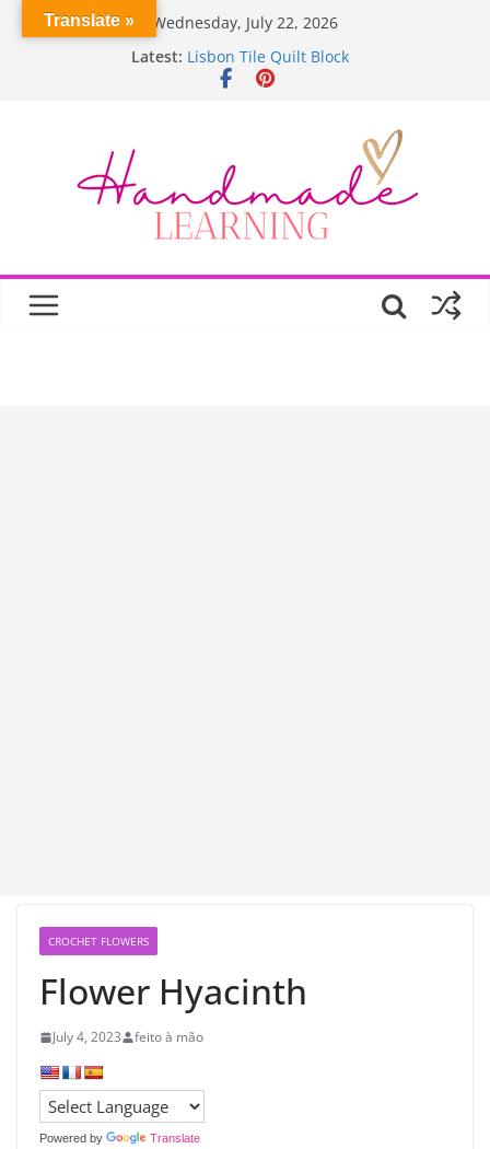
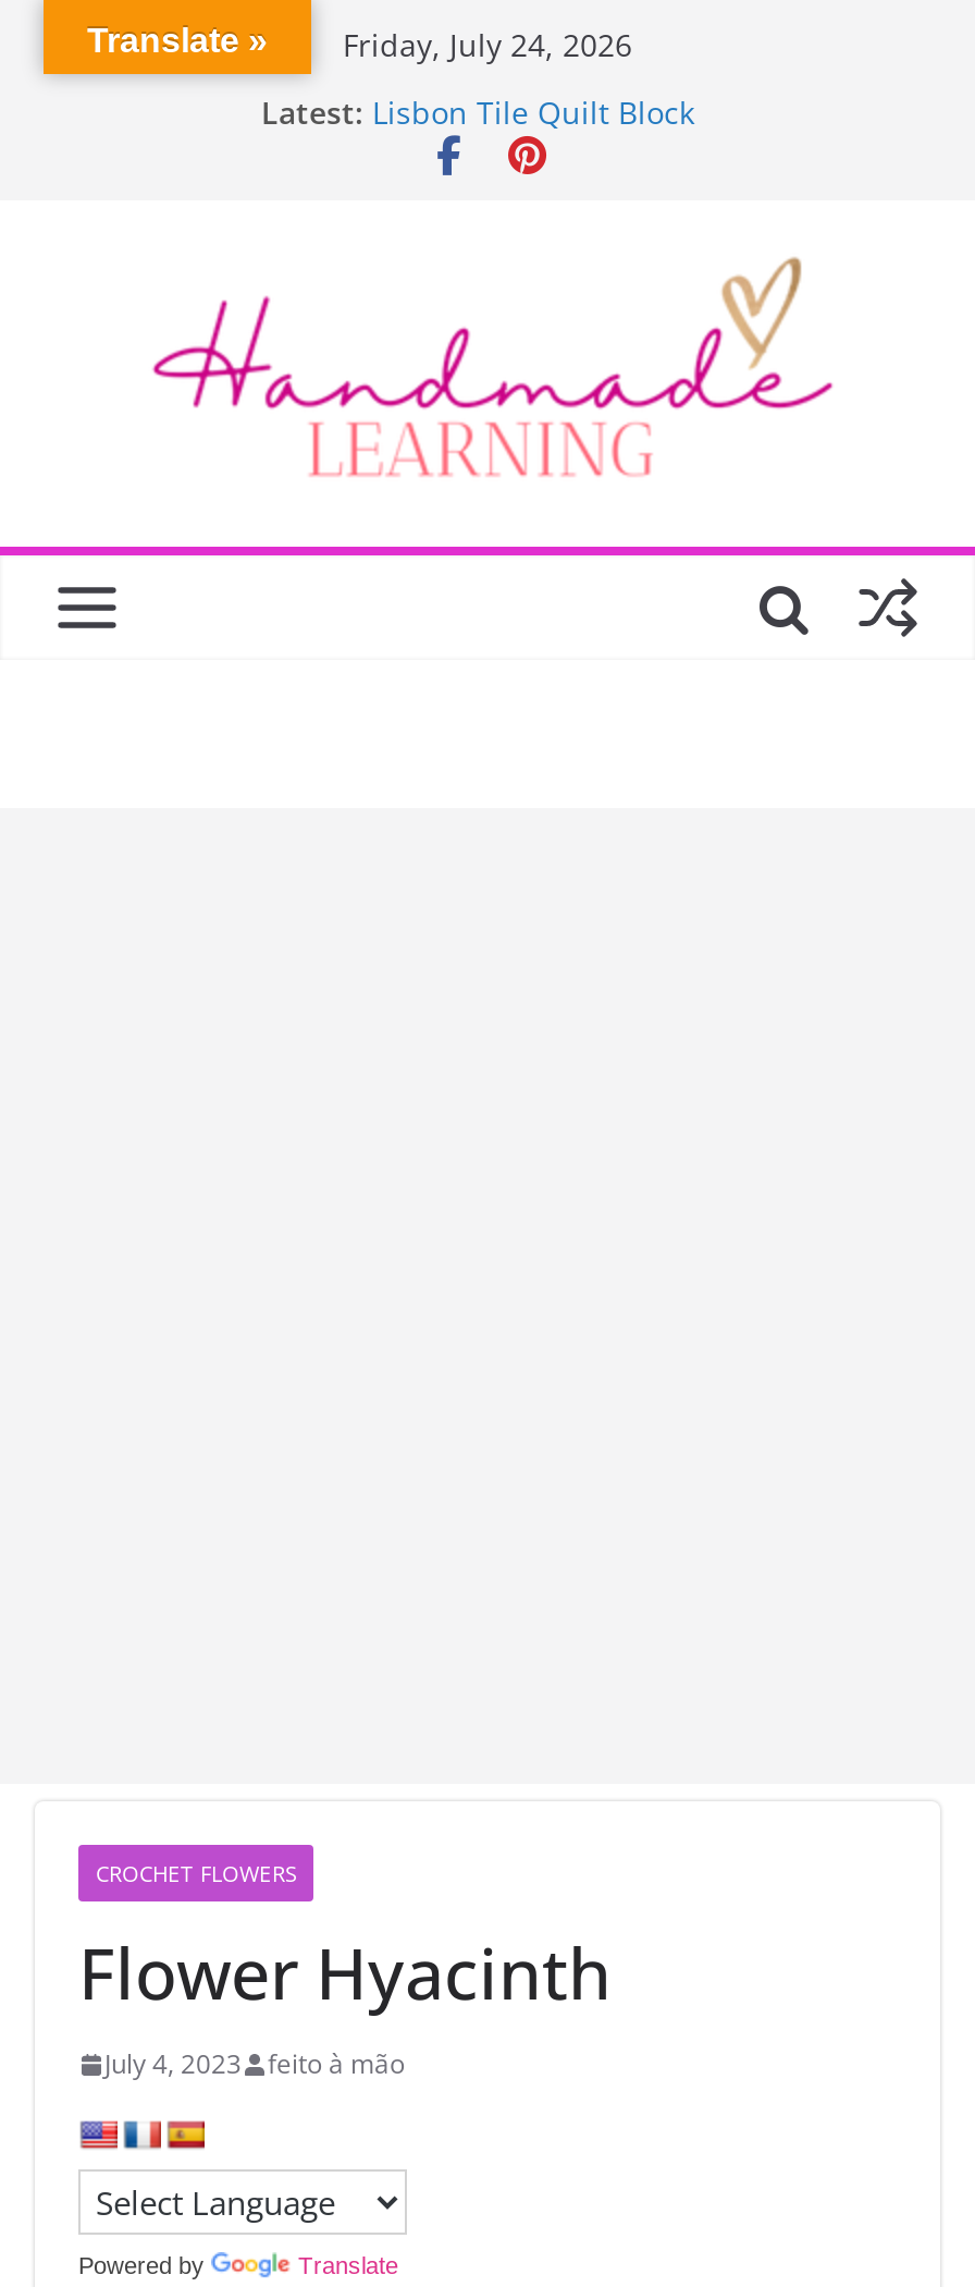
[152,12,338,33] Wednesday, July 22, 2026 -> [343,24,632,65] Friday, July 24, 2026

